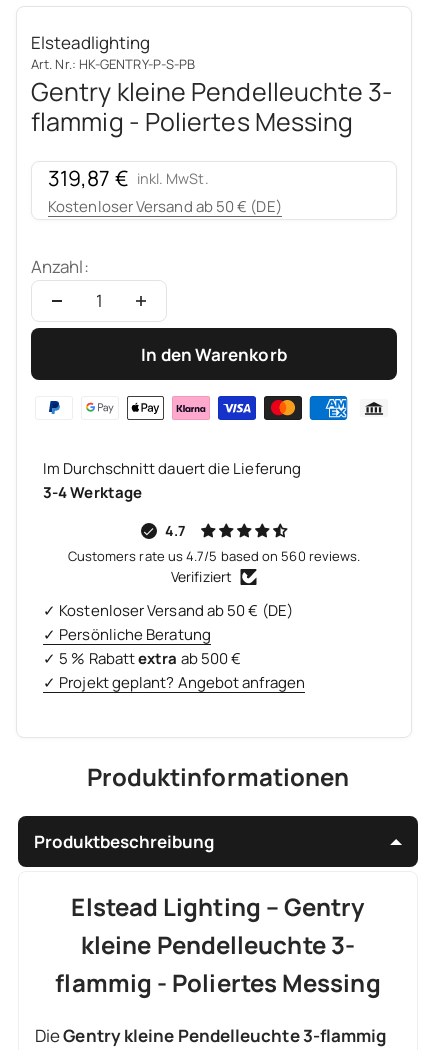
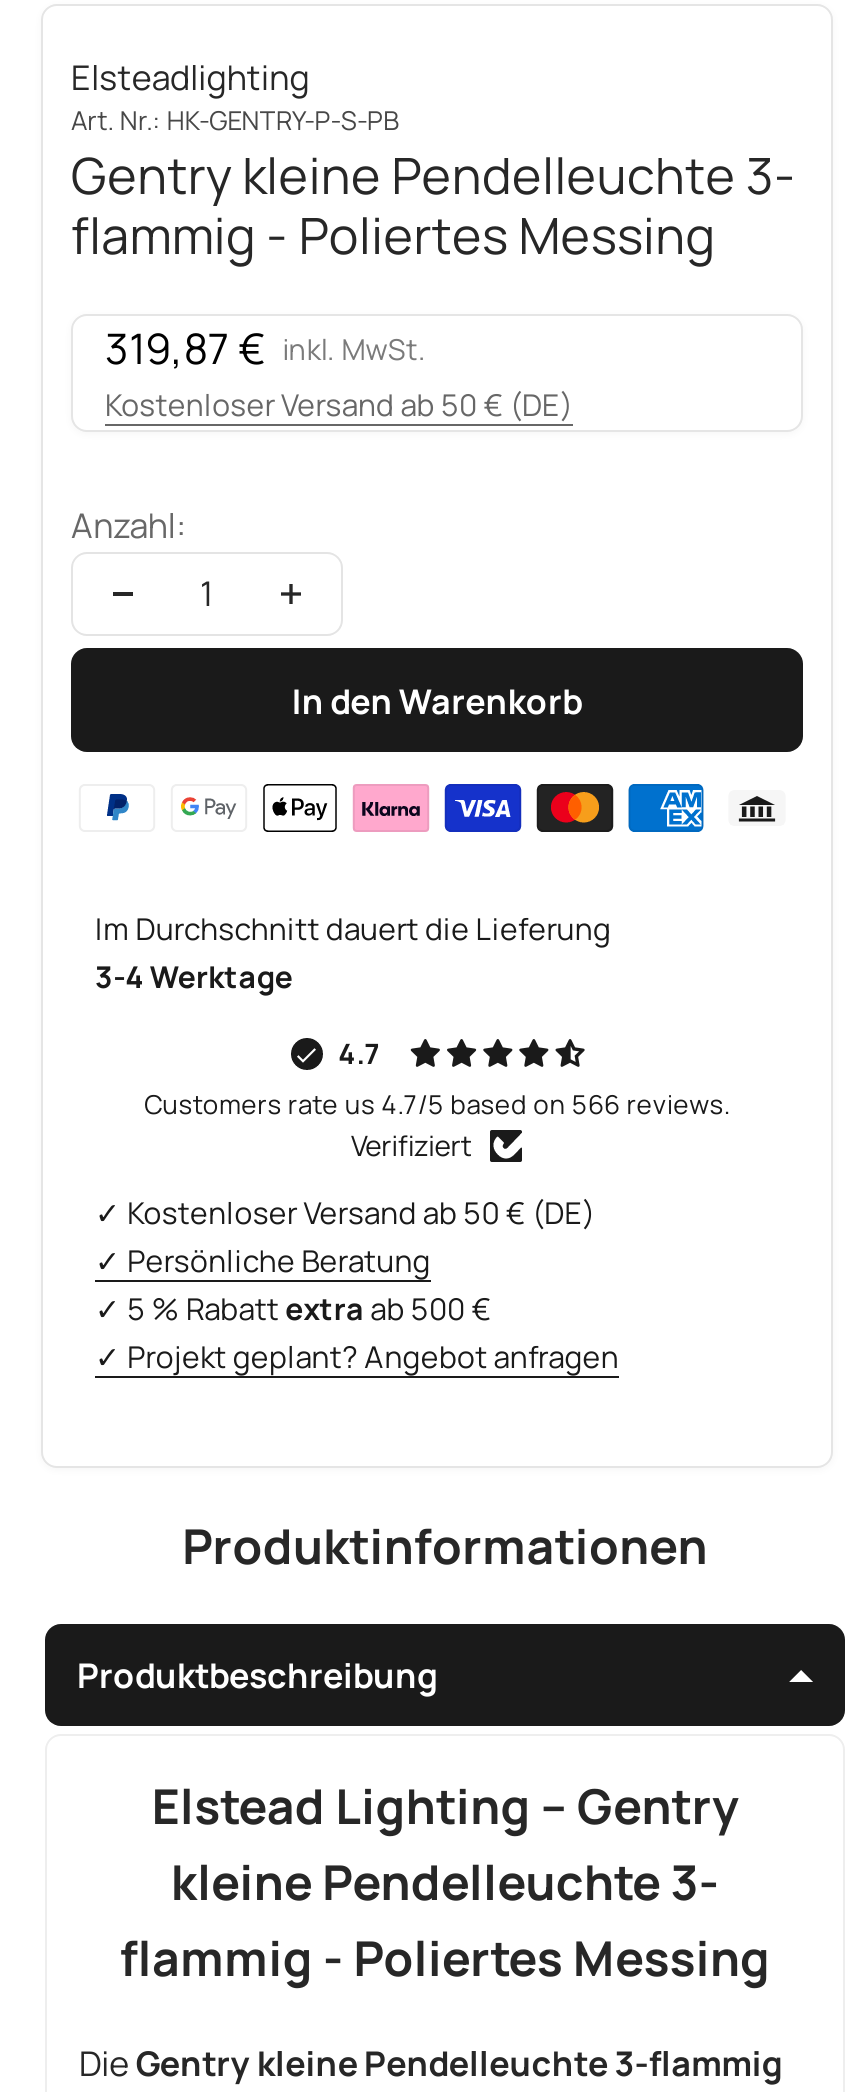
[68,547,360,565] Customers rate us 4.7/5 based on 560 reviews. -> [144,1085,730,1121] Customers rate us 4.7/5 based on 566 reviews.

